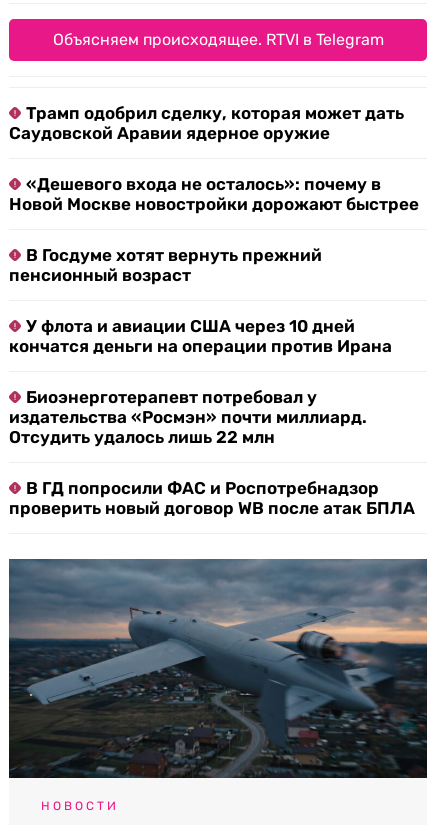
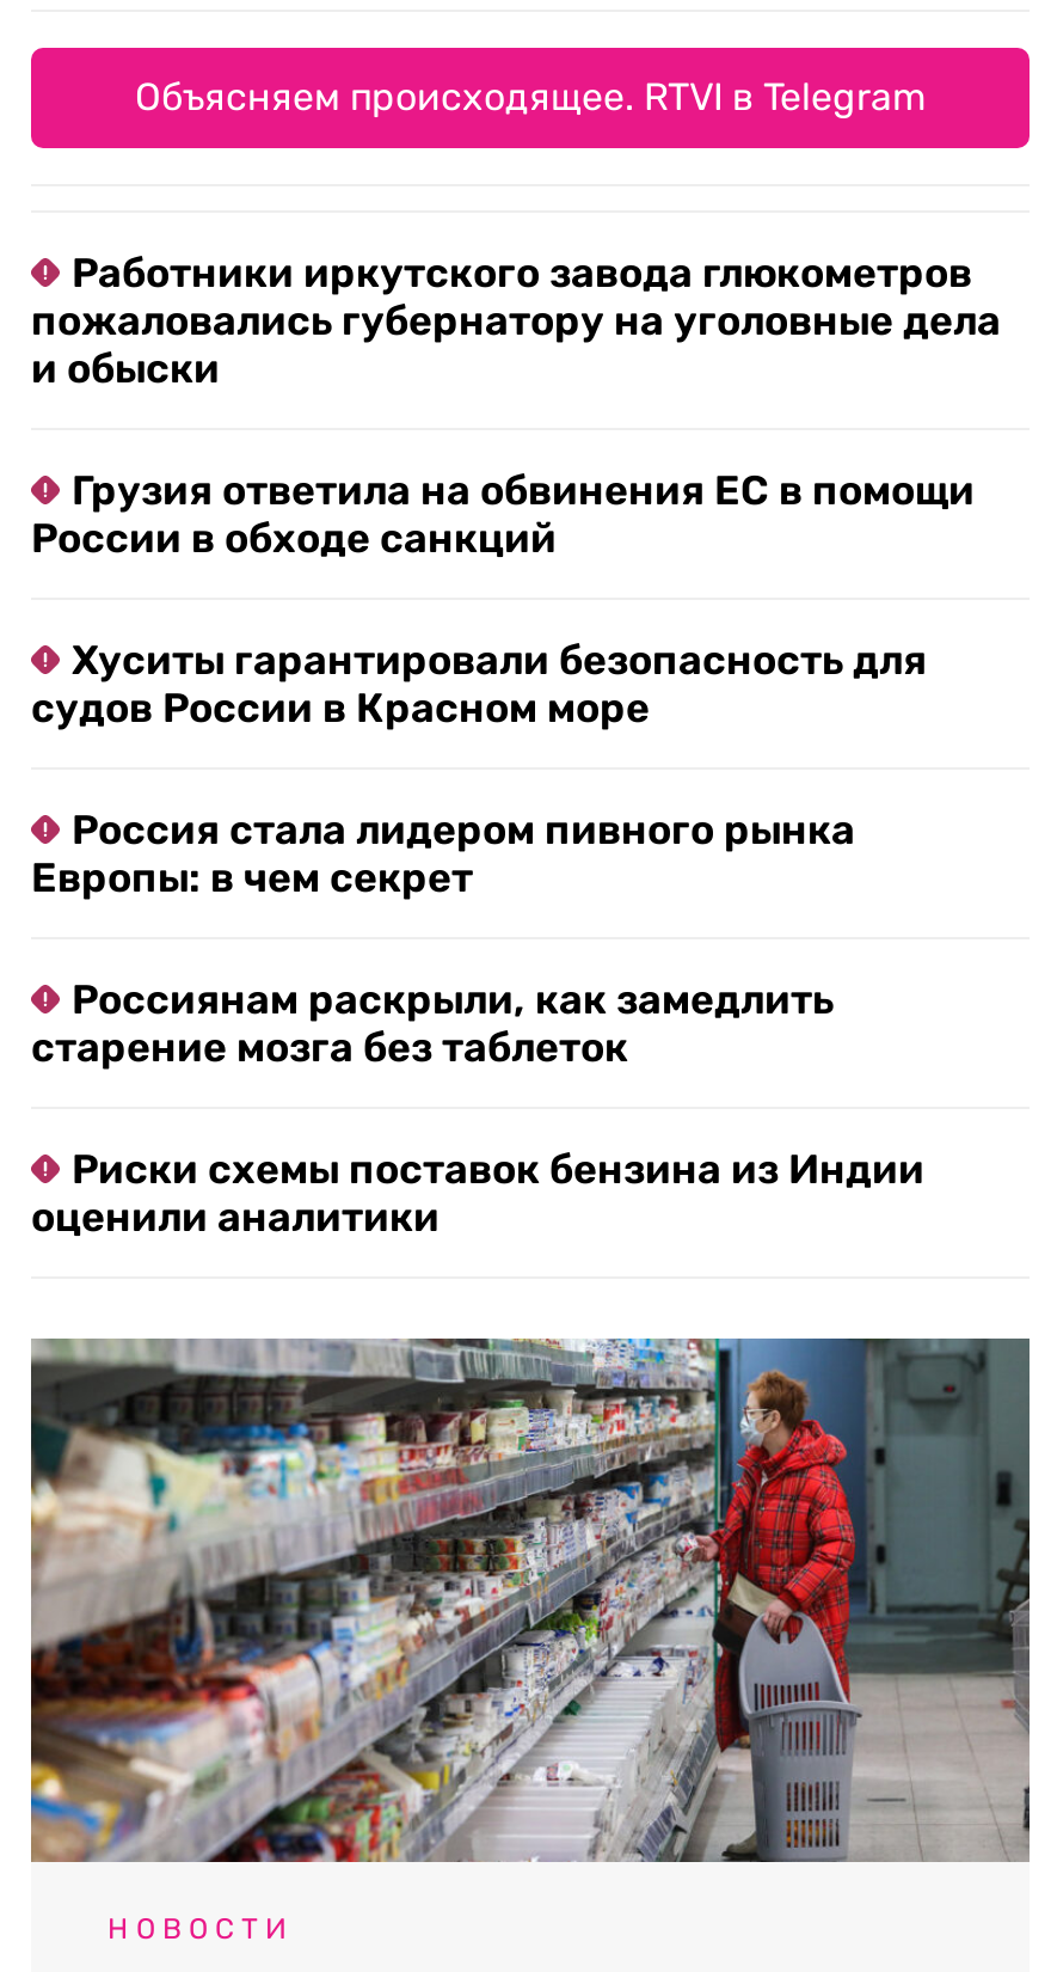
[9,103,404,143] Трамп одобрил сделку, которая может дать | Саудовской Аравии ядерное оружие -> [31,249,1001,392] Работники иркутского завода глюкометров | пожаловались губернатору на уголовные дела | и обыски
[9,174,419,214] «Дешевого входа не осталось»: почему в | Новой Москве новостройки дорожают быстрее -> [31,466,975,562] Грузия ответила на обвинения ЕС в помощи | России в обходе санкций
[9,245,322,285] В Госдуме хотят вернуть прежний | пенсионный возраст -> [31,636,927,732] Хуситы гарантировали безопасность для | судов России в Красном море
[9,316,392,356] У флота и авиации США через 10 дней | кончатся деньги на операции против Ирана -> [31,806,855,901] Россия стала лидером пивного рынка | Европы: в чем секрет
[9,387,367,447] Биоэнерготерапевт потребовал у | издательства «Росмэн» почти миллиард. | Отсудить удалось лишь 22 млн -> [31,975,834,1071] Россиянам раскрыли, как замедлить | старение мозга без таблеток
[9,478,415,518] В ГД попросили ФАС и Роспотребнадзор | проверить новый договор WB после атак БПЛА -> [31,1145,924,1241] Риски схемы поставок бензина из Индии | оценили аналитики
[8,558,428,779] [image] -> [29,1336,1032,1864] [image]

